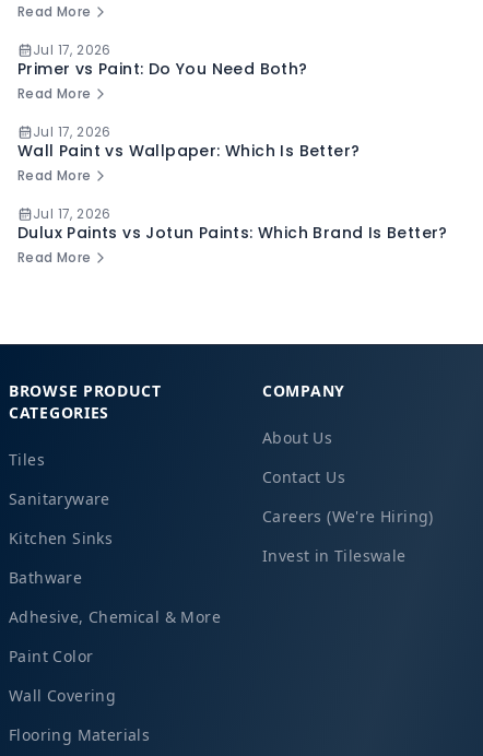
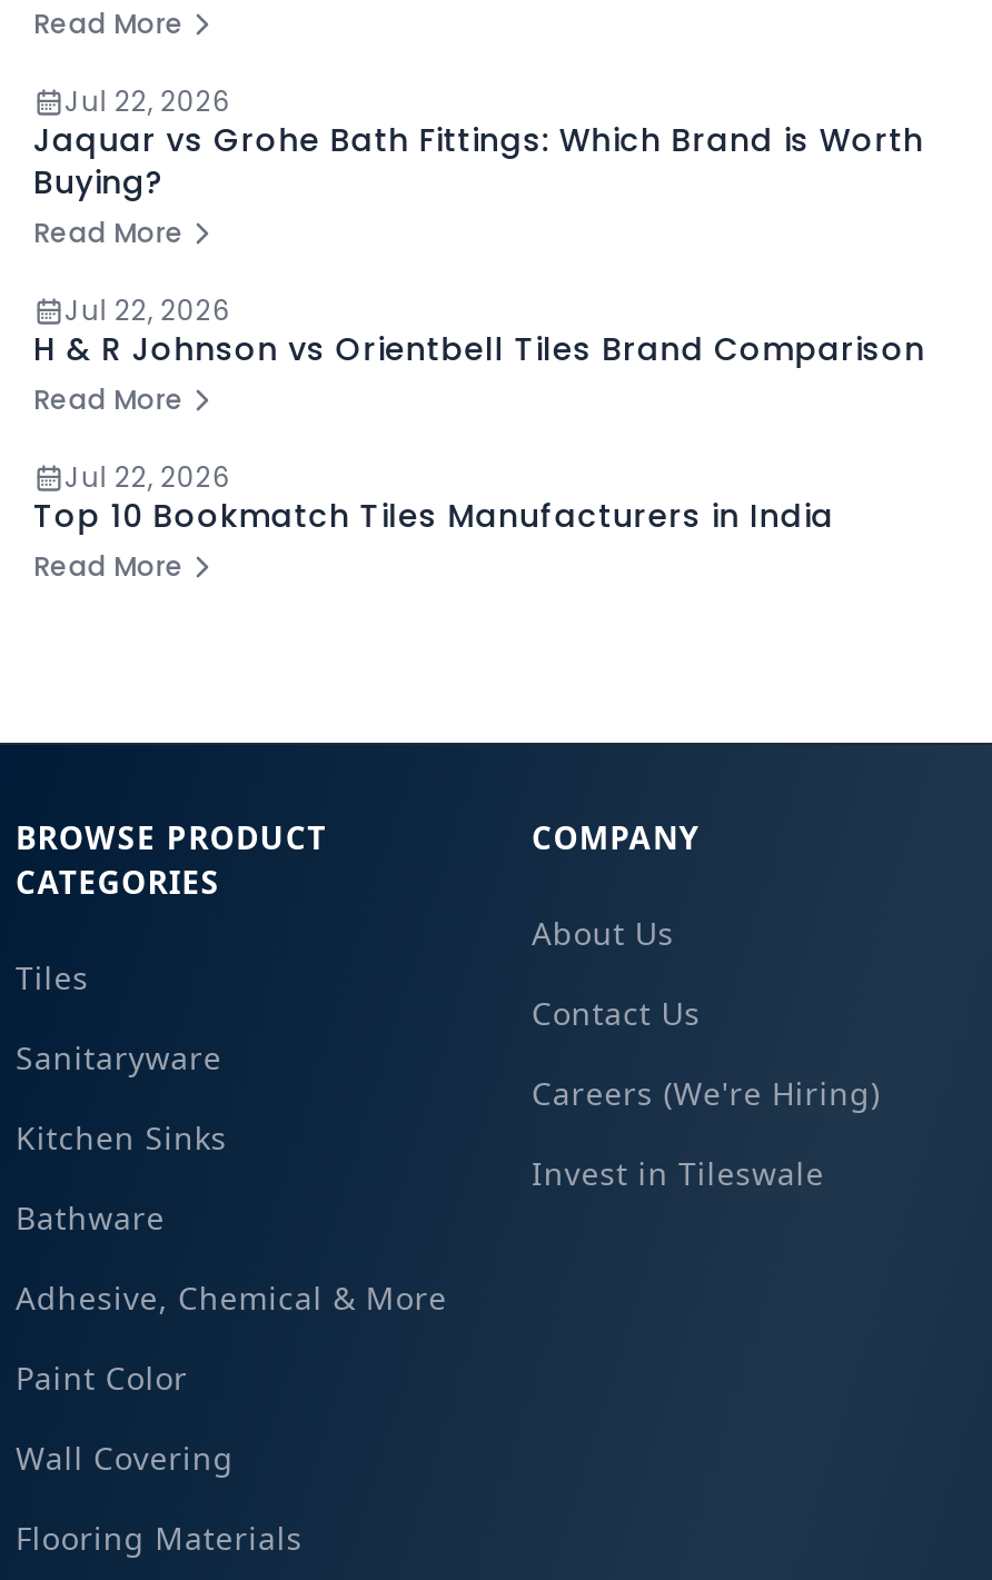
[17,41,308,80] Jul 17, 2026 | Primer vs Paint: Do You Need Both? -> [33,83,924,205] Jul 22, 2026 | Jaquar vs Grohe Bath Fittings: Which Brand is Worth | Buying?
[17,123,360,162] Jul 17, 2026 | Wall Paint vs Wallpaper: Which Is Better? -> [33,292,935,372] Jul 22, 2026 | H & R Johnson vs Orientbell Tiles Brand Comparison
[17,205,448,244] Jul 17, 2026 | Dulux Paints vs Jotun Paints: Which Brand Is Better? -> [33,459,834,539] Jul 22, 2026 | Top 10 Bookmatch Tiles Manufacturers in India

